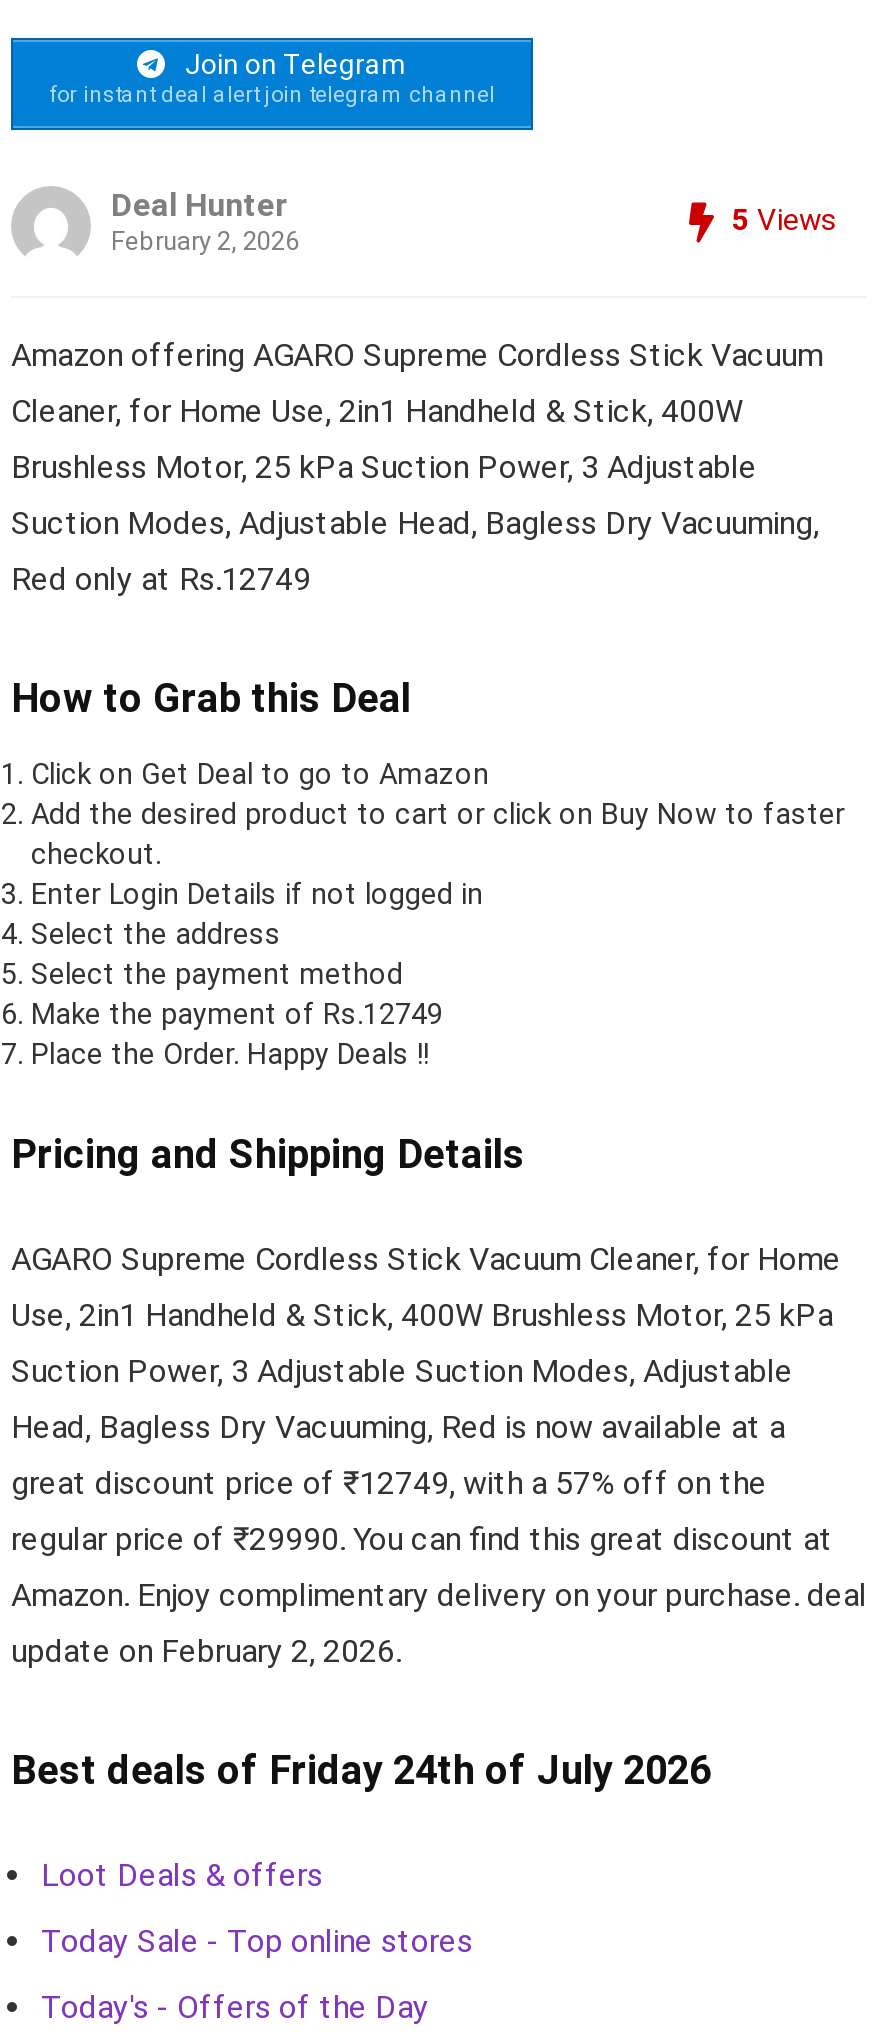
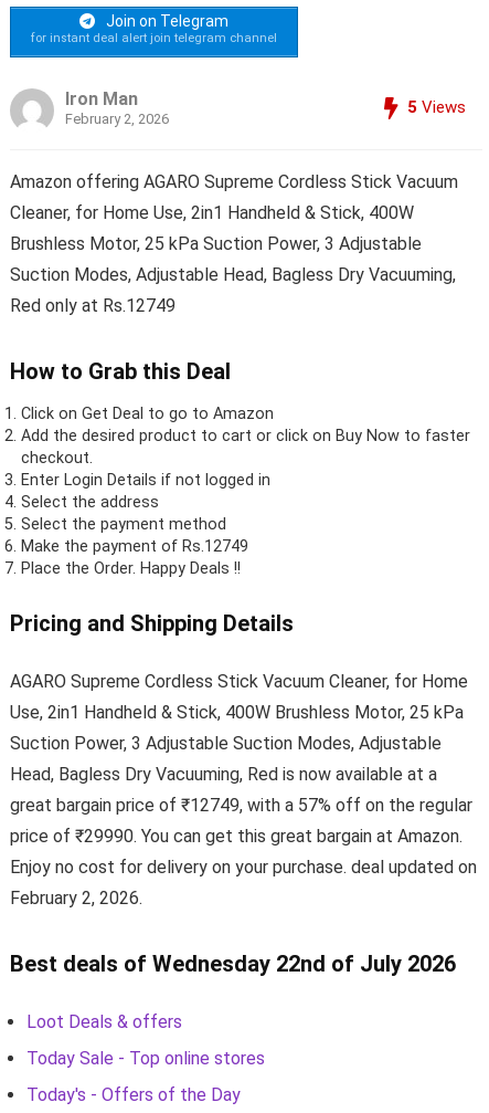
[111,186,289,224] Deal Hunter -> [65,88,138,109] Iron Man
[11,1464,767,1502] great discount price of ₹12749, with a 57% off on the -> [10,794,472,815] great bargain price of ₹12749, with a 57% off on the regular
[11,1520,833,1558] regular price of ₹29990. You can find this great discount at -> [10,825,463,846] price of ₹29990. You can get this great bargain at Amazon.
[11,1576,867,1614] Amazon. Enjoy complimentary delivery on your purchase. deal -> [10,856,477,877] Enjoy no cost for delivery on your purchase. deal updated on
[11,1632,401,1670] update on February 2, 2026. -> [10,887,142,908] February 2, 2026.
[11,1746,711,1794] Best deals of Friday 24th of July 2026 -> [10,950,456,977] Best deals of Wednesday 22nd of July 2026

